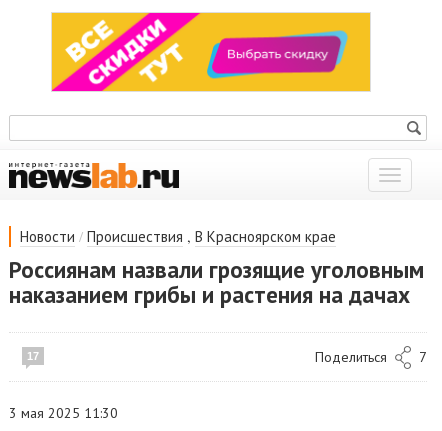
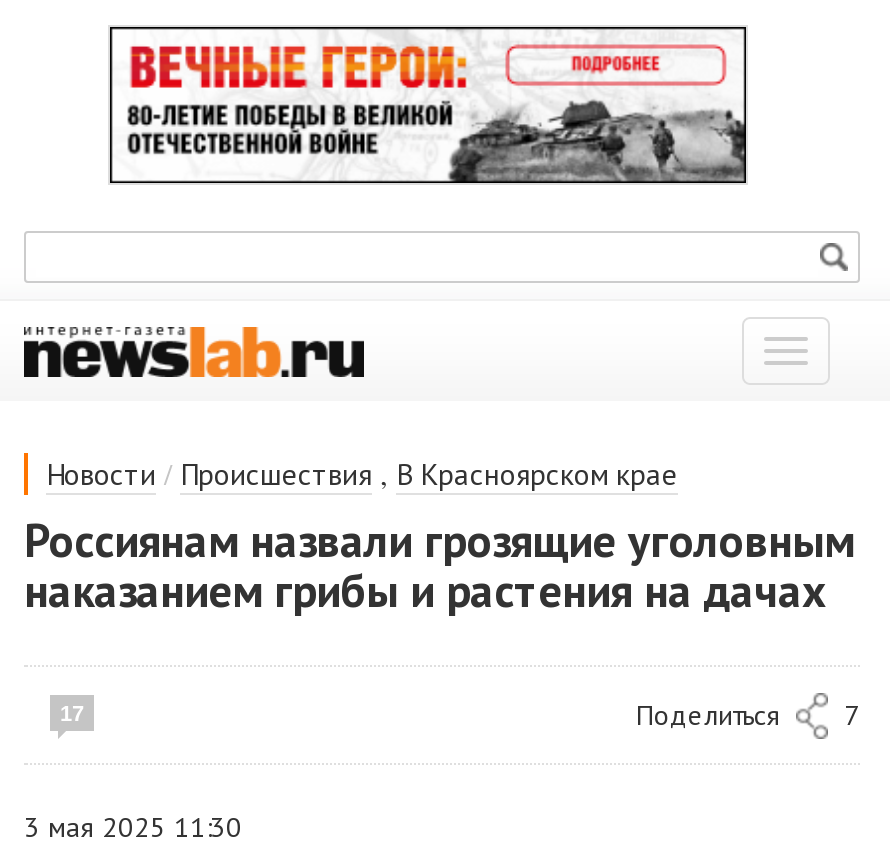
[51,12,371,92] [image] -> [108,25,748,185] [image]

